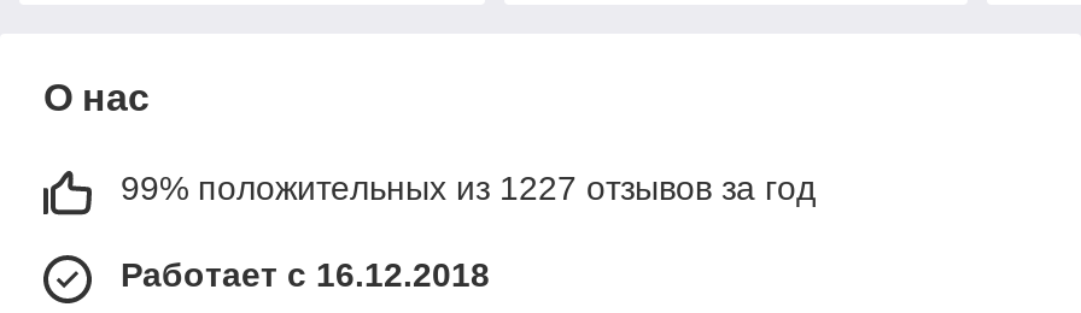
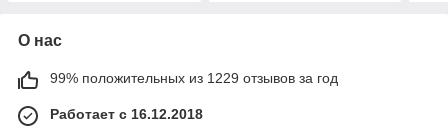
[121,168,816,207] 99% положительных из 1227 отзывов за год -> [50,70,338,86] 99% положительных из 1229 отзывов за год

